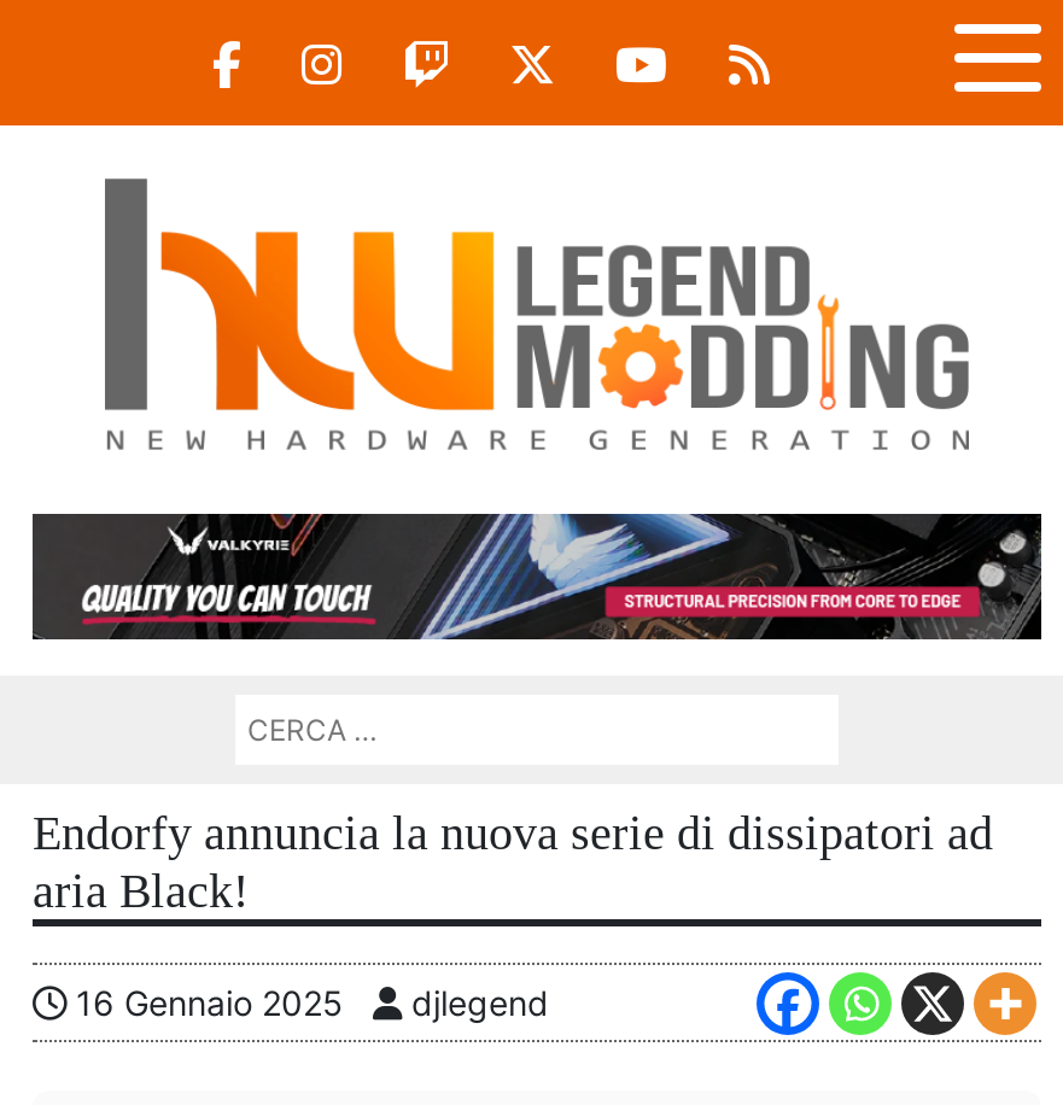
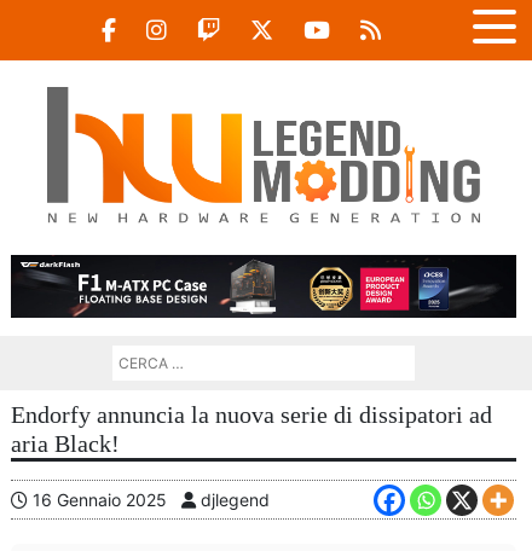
[33,511,1041,642] [image] -> [12,254,515,318] [image]

